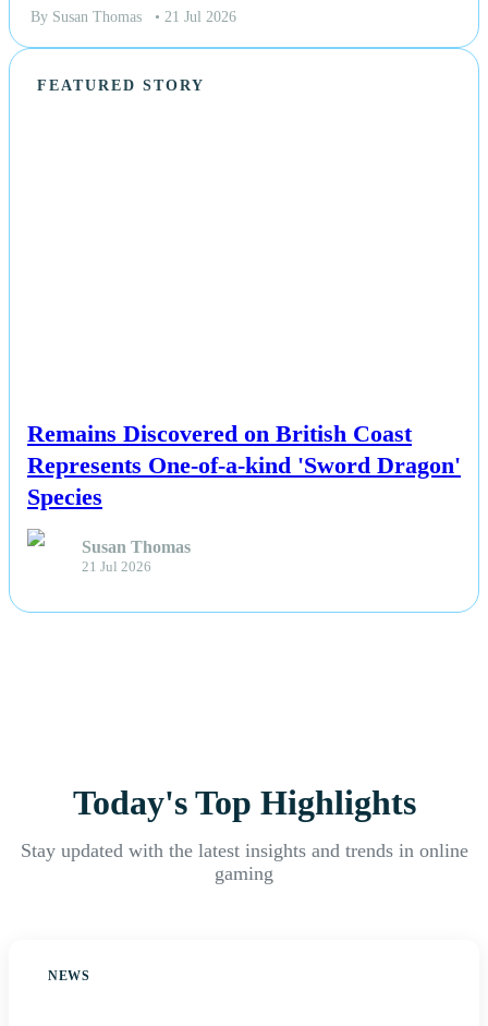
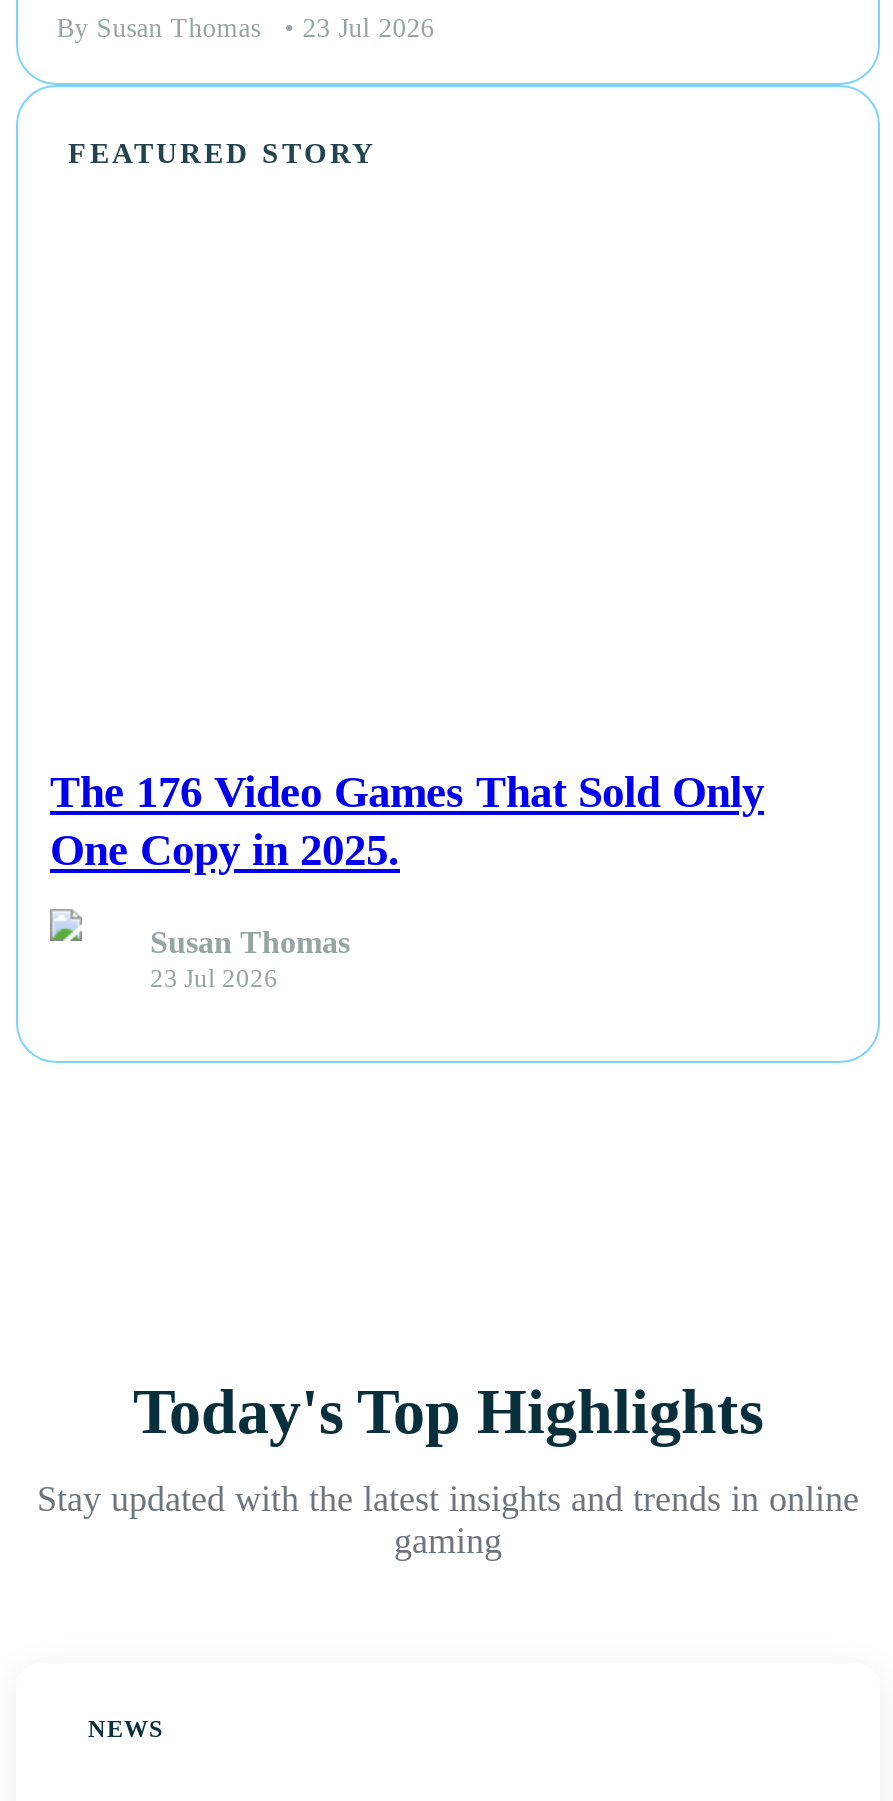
[31,9,237,25] By Susan Thomas • 21 Jul 2026 -> [56,13,434,43] By Susan Thomas • 23 Jul 2026
[27,420,461,510] Remains Discovered on British Coast | Represents One-of-a-kind 'Sword Dragon' | Species -> [50,767,764,875] The 176 Video Games That Sold Only | One Copy in 2025.
[82,560,151,575] 21 Jul 2026 -> [150,966,278,994] 23 Jul 2026

